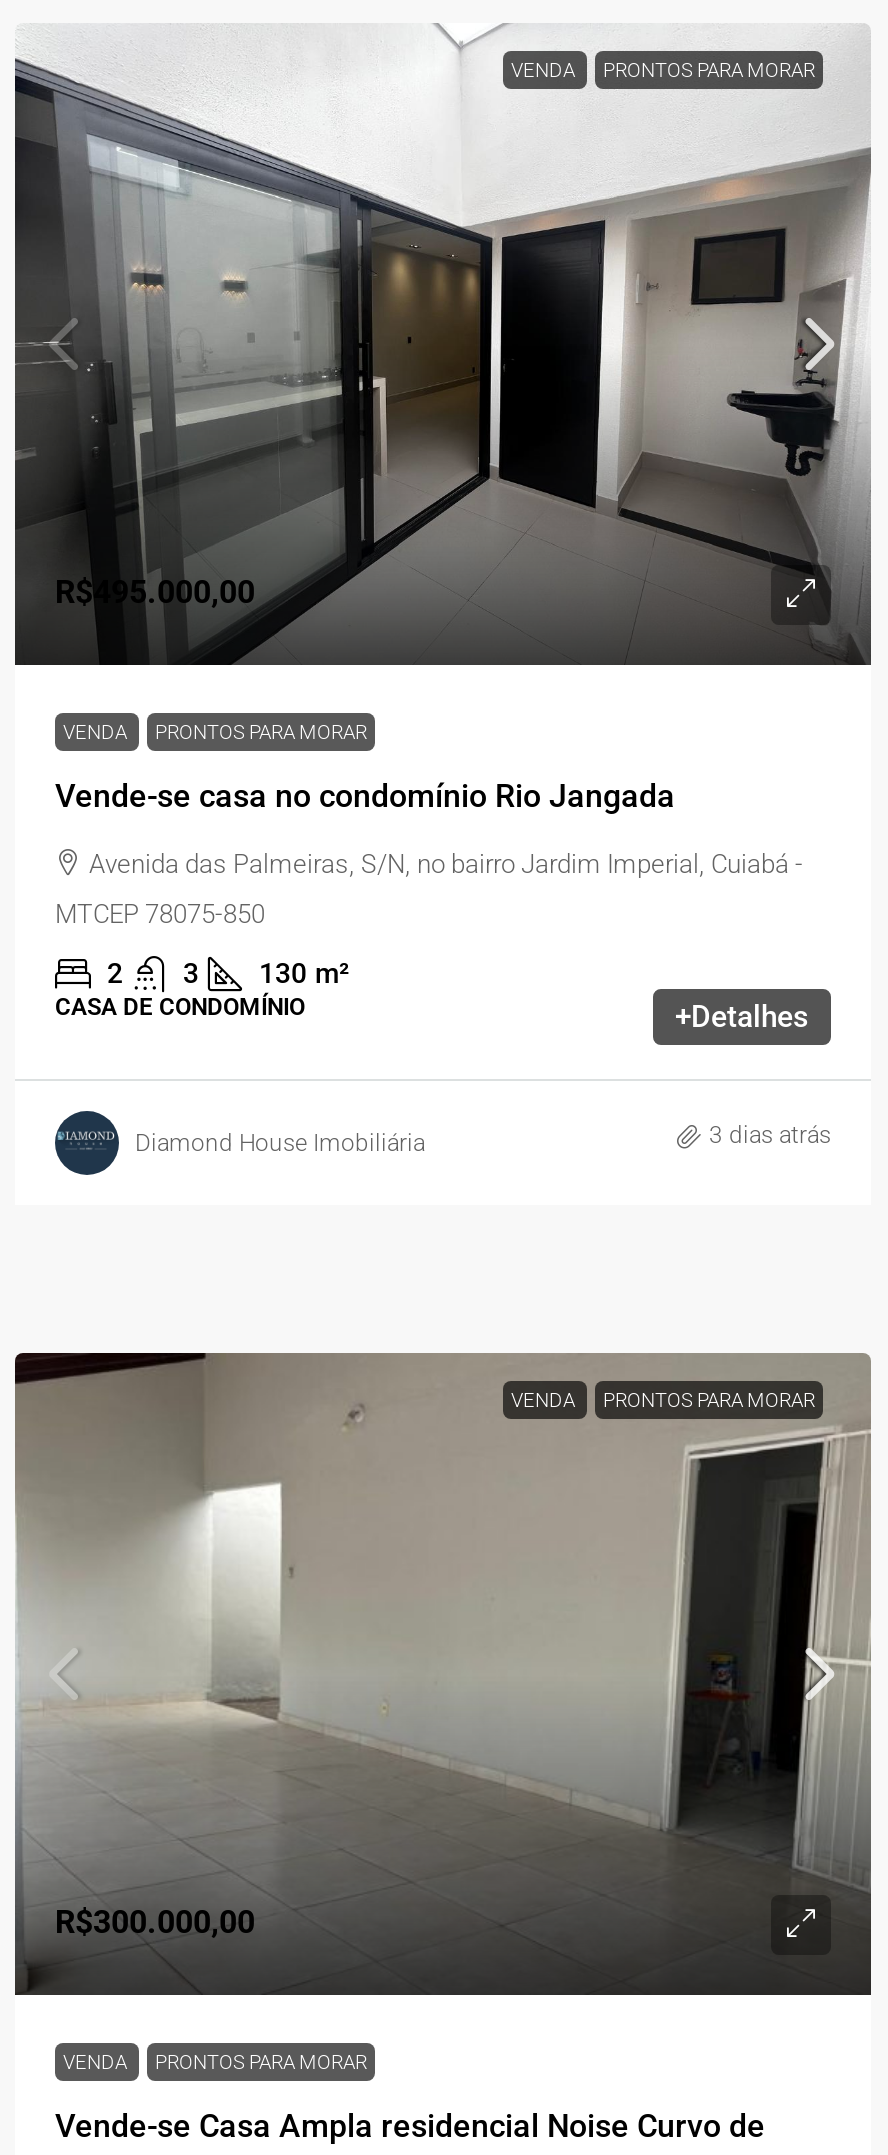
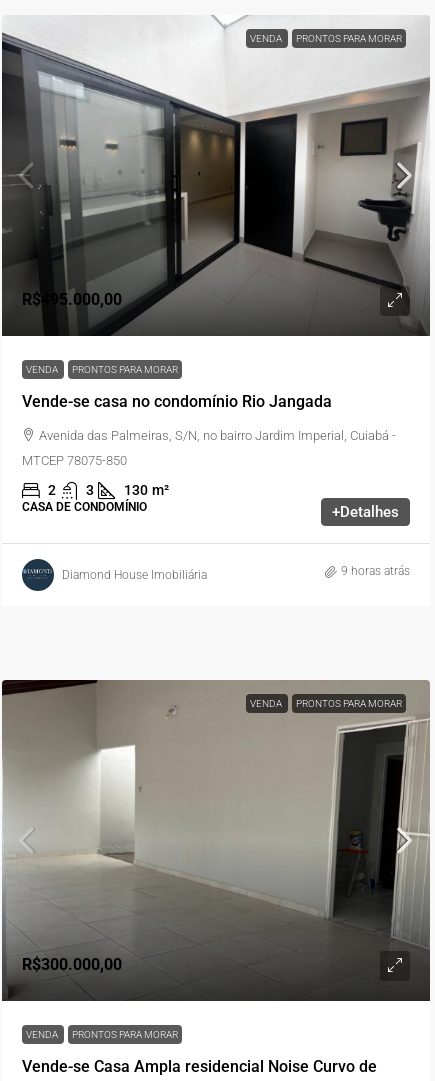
[709,1122,831,1150] 3 dias atrás -> [341,564,410,578] 9 horas atrás

